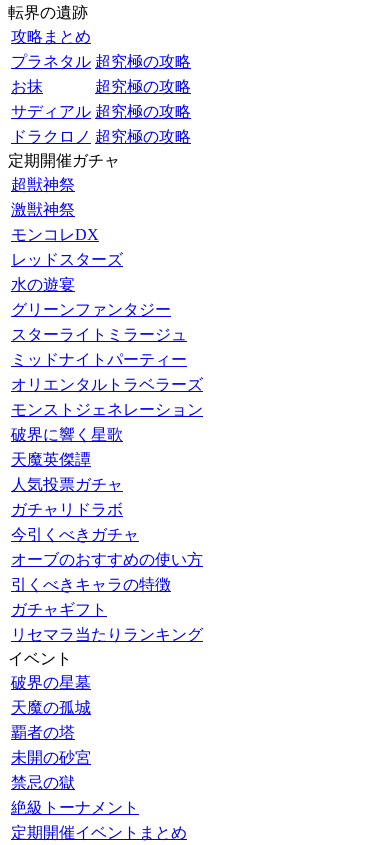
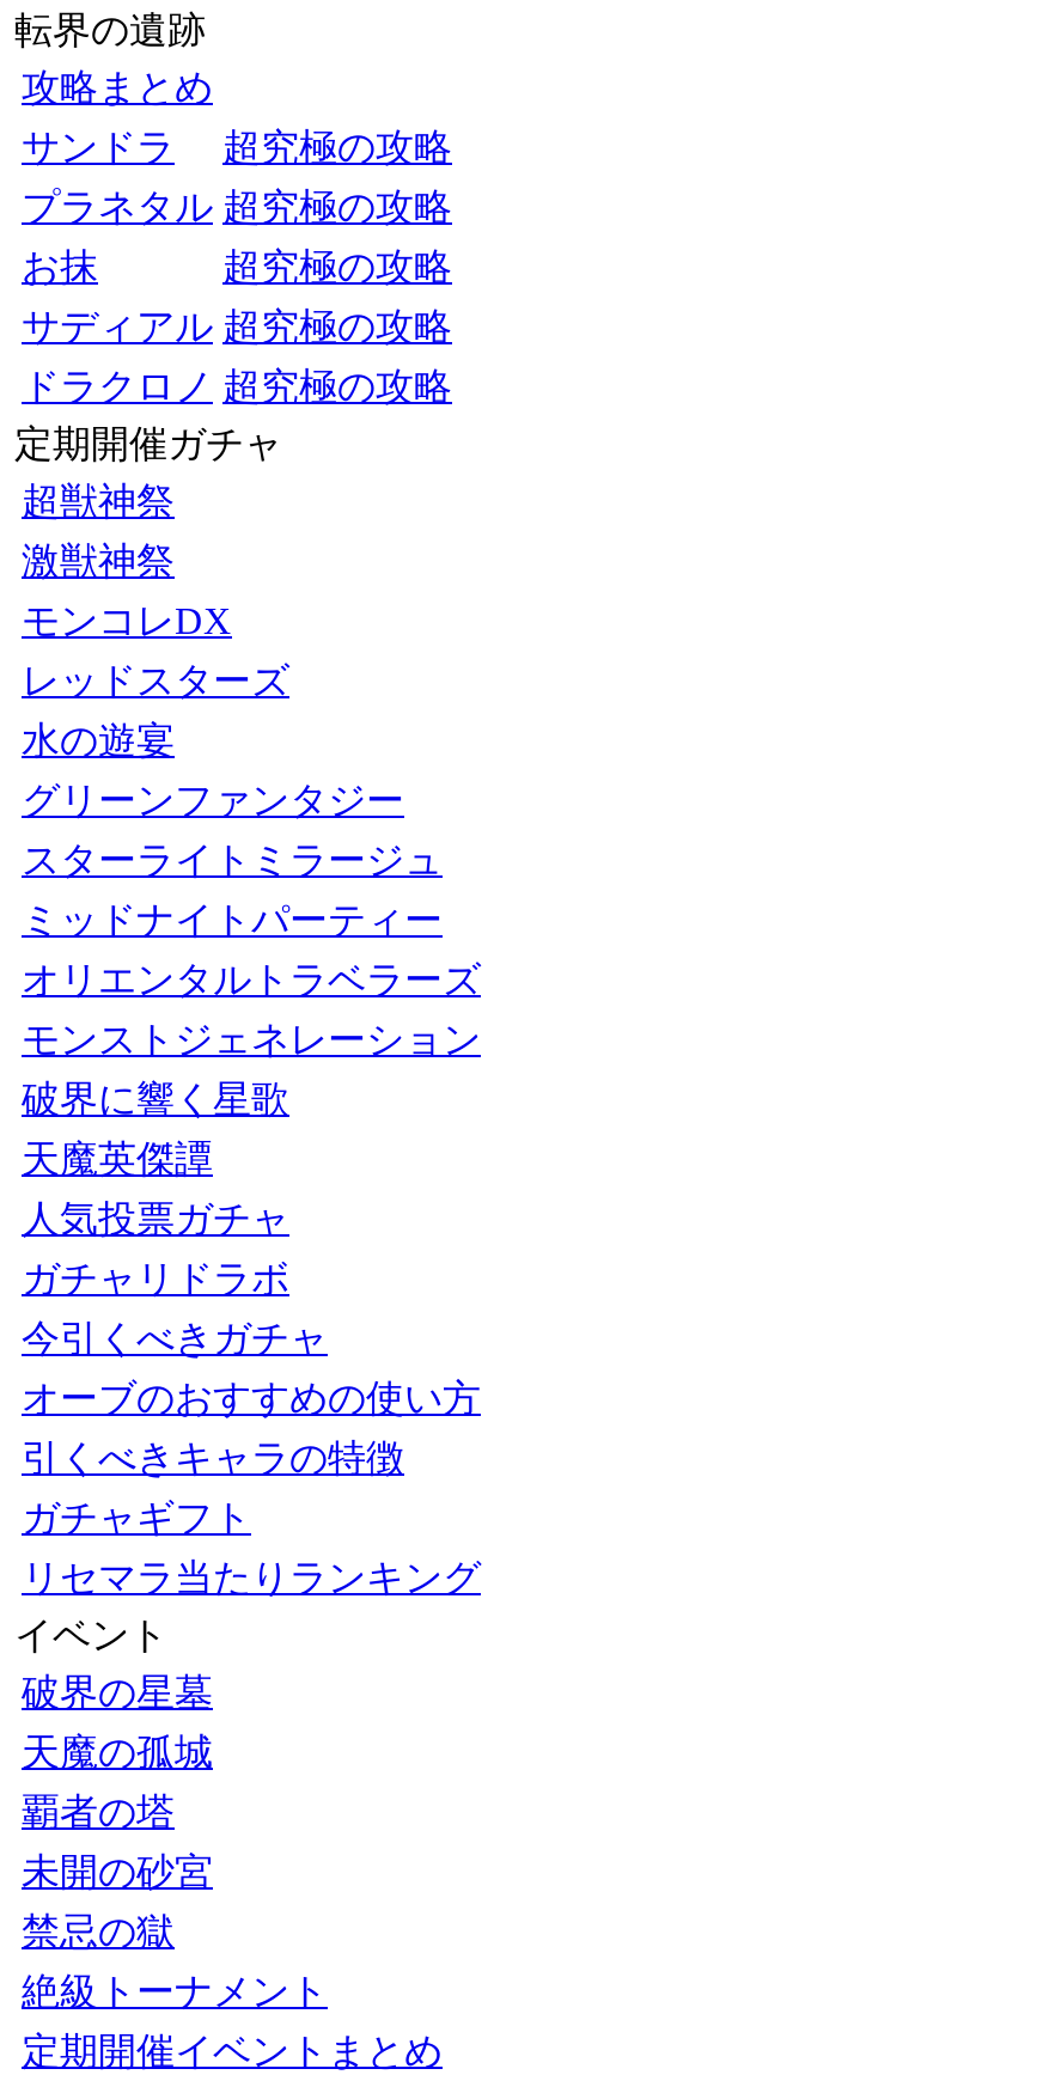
none -> [22,127,452,167] サンドラ | 超究極の攻略

